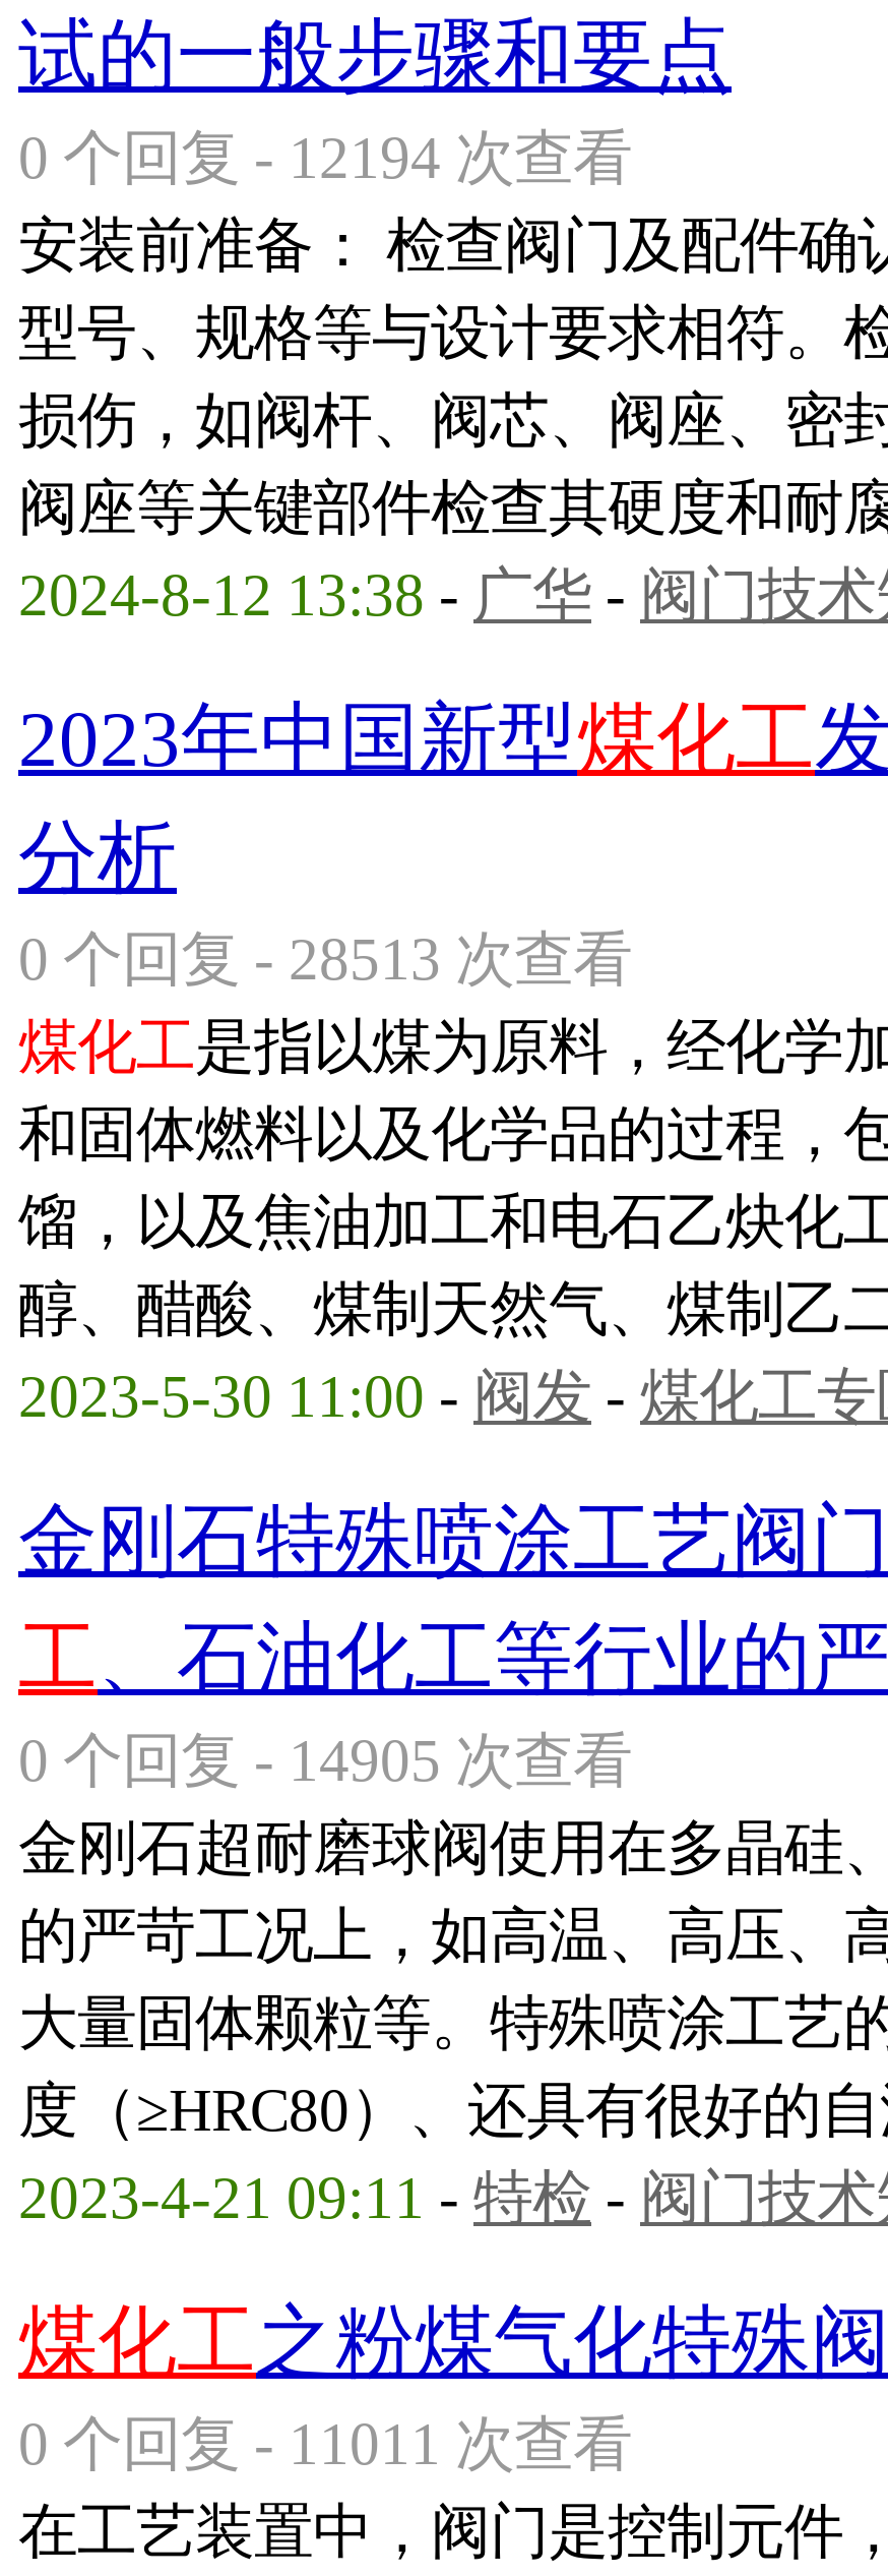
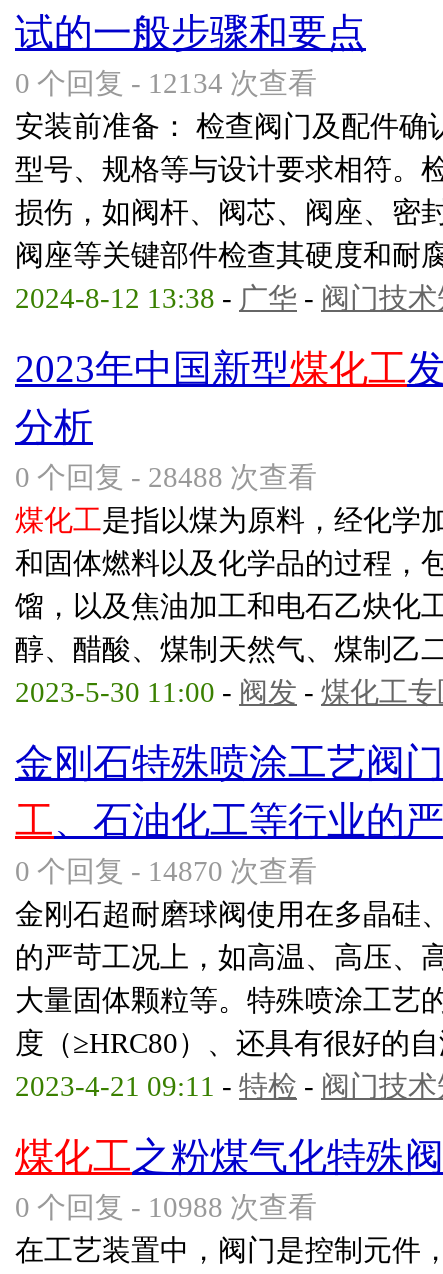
[18,125,632,190] 0 个回复 - 12194 次查看 -> [15,67,317,99] 0 个回复 - 12134 次查看
[18,926,632,992] 0 个回复 - 28513 次查看 -> [15,461,317,493] 0 个回复 - 28488 次查看
[18,1728,632,1793] 0 个回复 - 14905 次查看 -> [15,855,317,887] 0 个回复 - 14870 次查看
[18,2411,632,2476] 0 个回复 - 11011 次查看 -> [15,1191,317,1223] 0 个回复 - 10988 次查看

